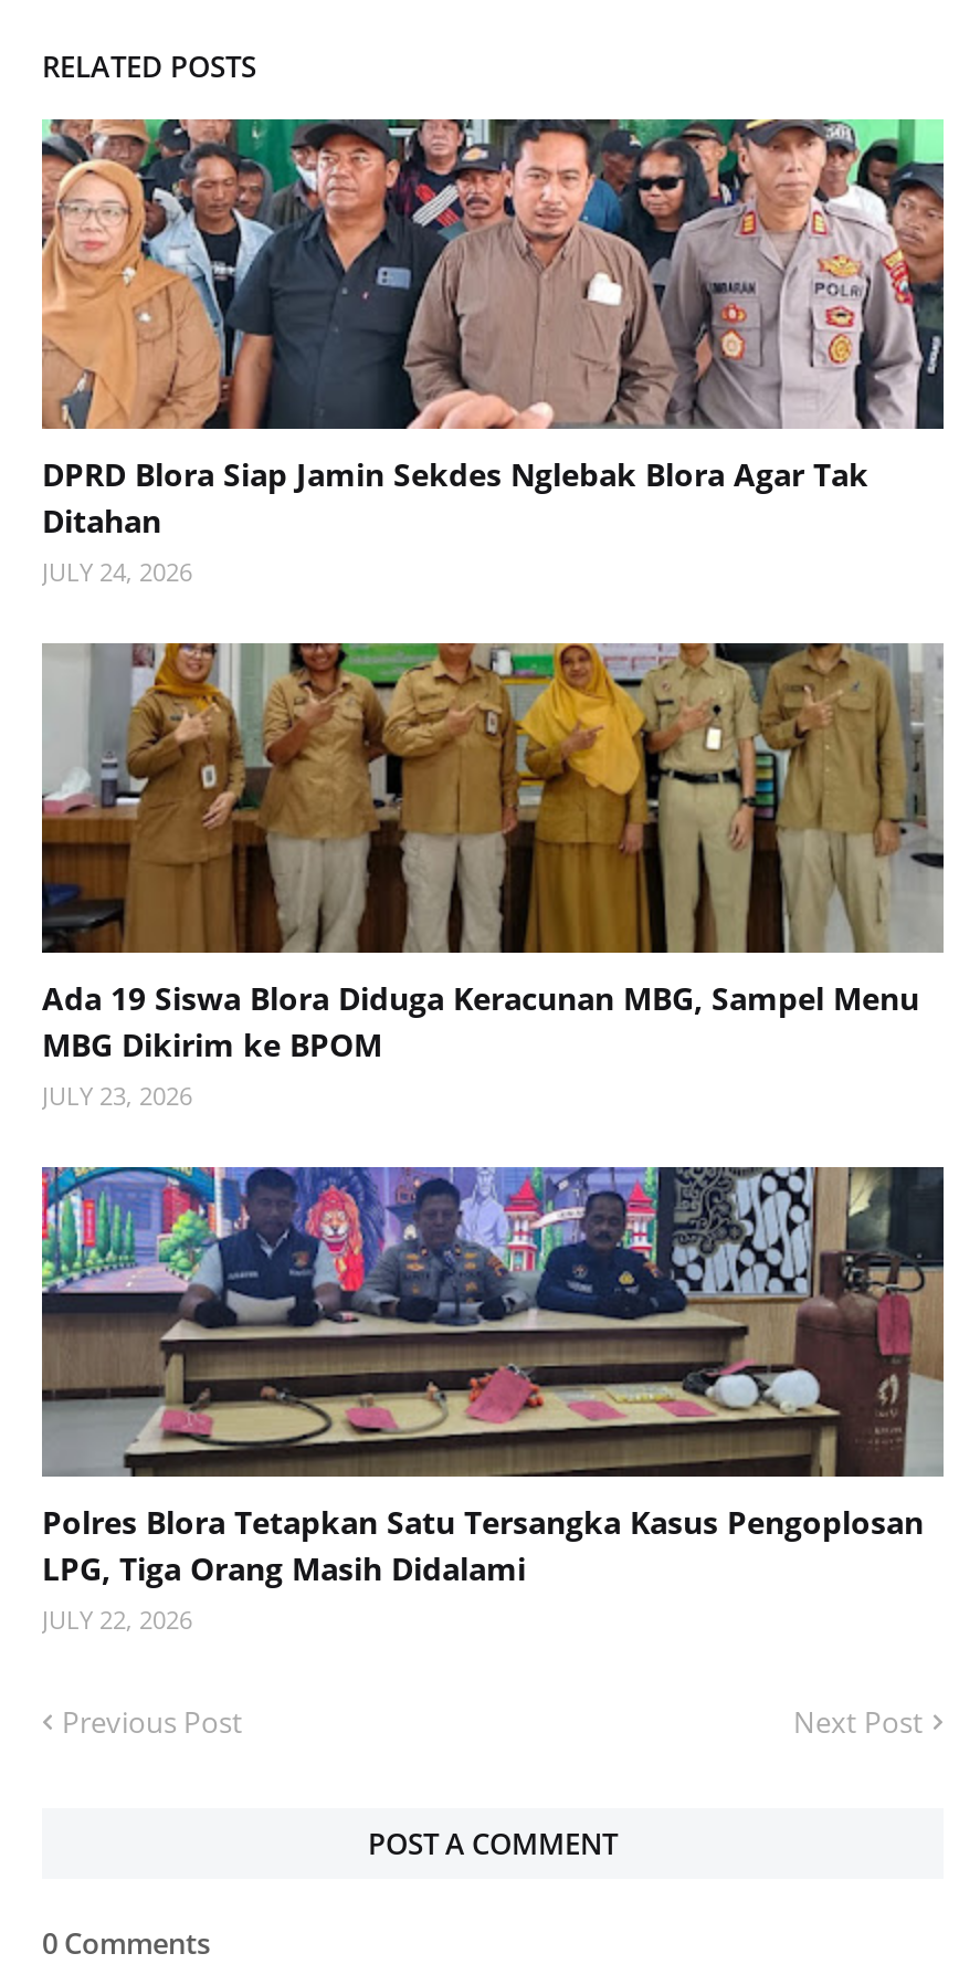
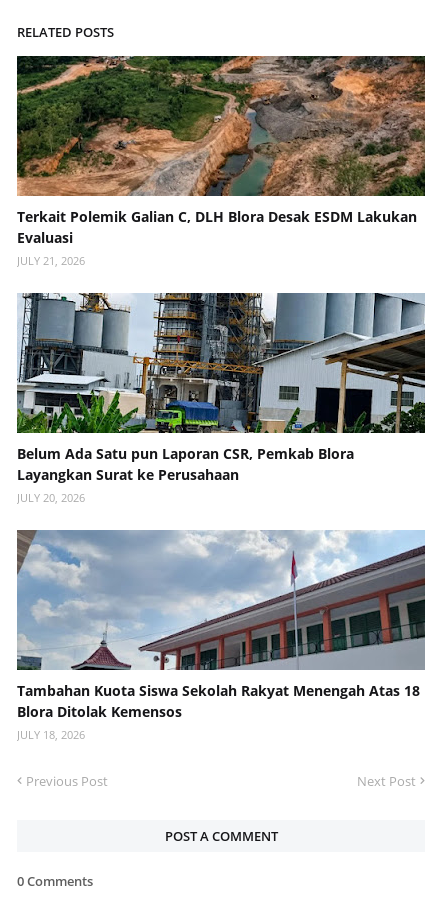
[40,117,946,589] [image] | DPRD Blora Siap Jamin Sekdes Nglebak Blora Agar Tak | Ditahan | JULY 24, 2026 -> [16,55,426,268] [image] | Terkait Polemik Galian C, DLH Blora Desak ESDM Lakukan | Evaluasi | JULY 21, 2026
[40,641,944,1113] [image] | Ada 19 Siswa Blora Diduga Keracunan MBG, Sampel Menu | MBG Dikirim ke BPOM | JULY 23, 2026 -> [16,292,425,505] [image] | Belum Ada Satu pun Laporan CSR, Pemkab Blora | Layangkan Surat ke Perusahaan | JULY 20, 2026
[40,1165,946,1636] [image] | Polres Blora Tetapkan Satu Tersangka Kasus Pengoplosan | LPG, Tiga Orang Masih Didalami | JULY 22, 2026 -> [16,530,426,742] [image] | Tambahan Kuota Siswa Sekolah Rakyat Menengah Atas 18 | Blora Ditolak Kemensos | JULY 18, 2026

